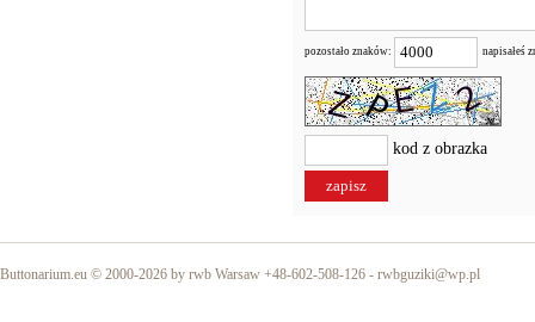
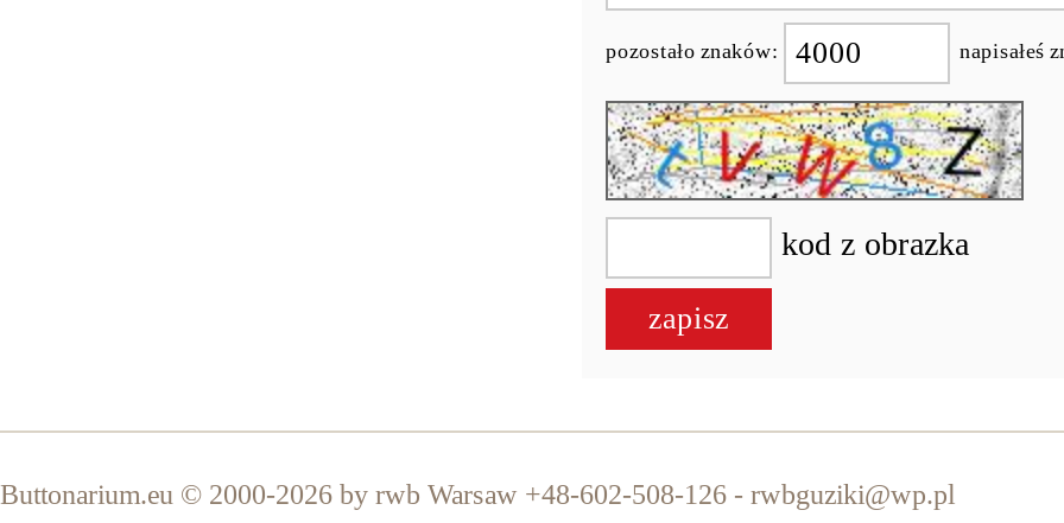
[306,76,515,126] [image] -> [606,98,1026,203] [image]

